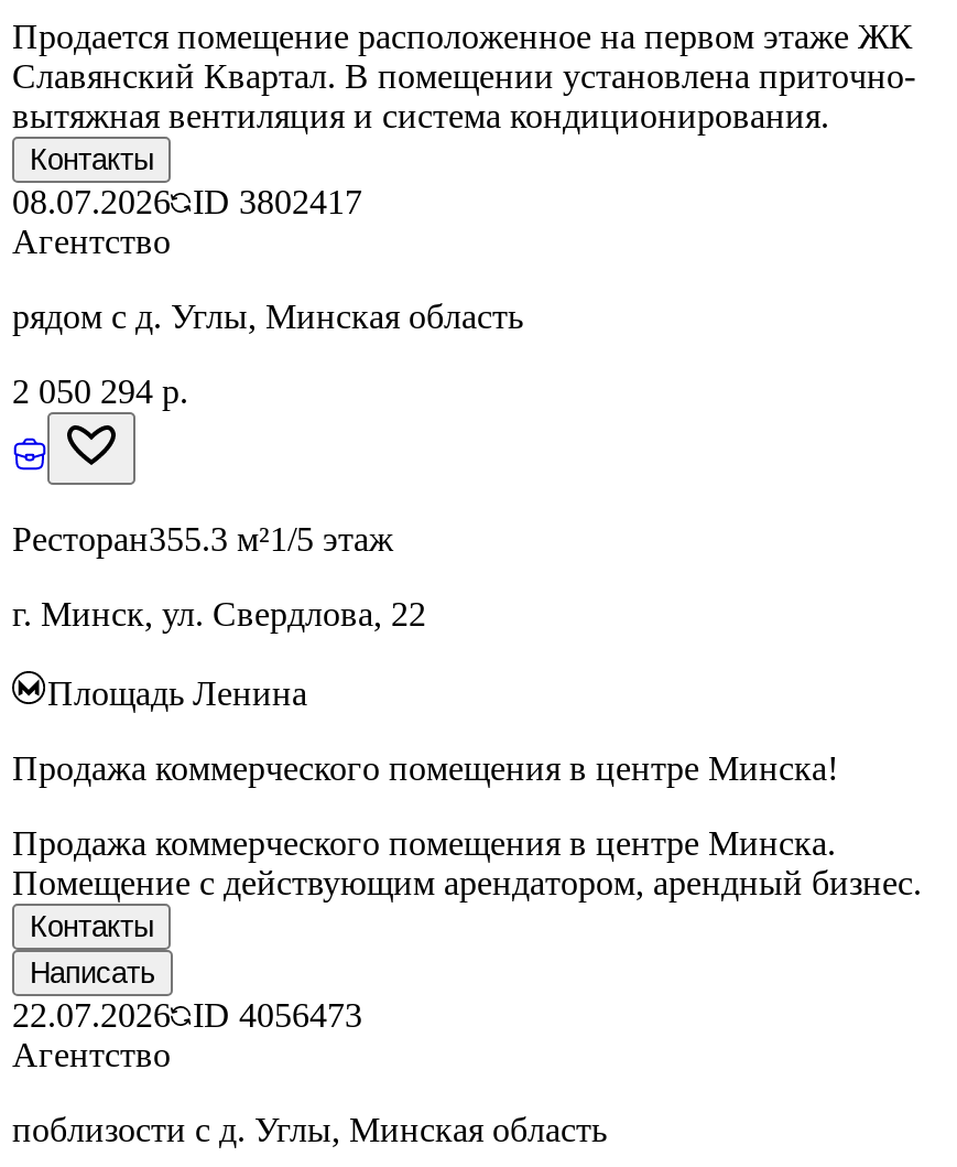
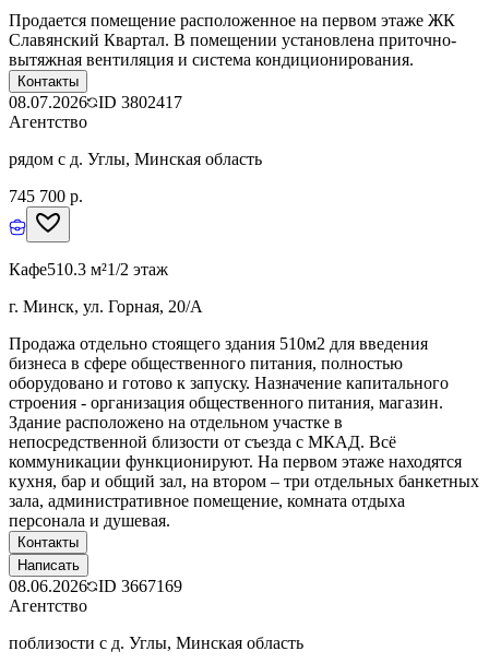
[12,373,188,411] 2 050 294 р. -> [9,187,83,206] 745 700 р.
[12,521,922,902] Ресторан355.3 м²1/5 этаж | г. Минск, ул. Свердлова, 22 | Площадь Ленина | Продажа коммерческого помещения в центре Минска! | Продажа коммерческого помещения в центре Минска. | Помещение с действующим арендатором, арендный бизнес. -> [9,260,479,530] Кафе510.3 м²1/2 этаж | г. Минск, ул. Горная, 20/А | Продажа отдельно стоящего здания 510м2 для введения | бизнеса в сфере общественного питания, полностью | оборудовано и готово к запуску. Назначение капитального | строения - организация общественного питания, магазин. | Здание расположено на отдельном участке в | непосредственной близости от съезда с МКАД. Всё | коммуникации функционируют. На первом этаже находятся | кухня, бар и общий зал, на втором – три отдельных банкетных | зала, административное помещение, комната отдыха | персонала и душевая.
[12,997,362,1034] 22.07.2026 ID 4056473 -> [9,577,182,596] 08.06.2026 ID 3667169

